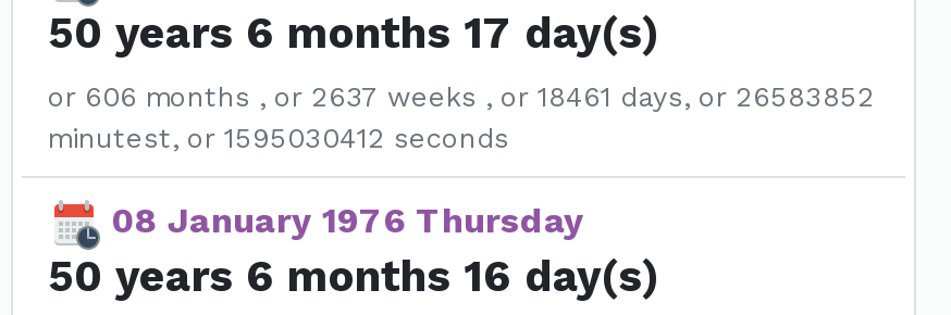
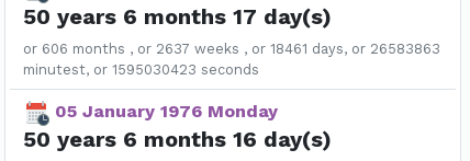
[48,80,875,113] or 606 months , or 2637 weeks , or 18461 days, or 26583852 -> [23,41,440,57] or 606 months , or 2637 weeks , or 18461 days, or 26583863
[48,122,509,154] minutest, or 1595030412 seconds -> [23,61,259,78] minutest, or 1595030423 seconds
[100,200,583,241] 08 January 1976 Thursday -> [49,101,278,122] 05 January 1976 Monday

